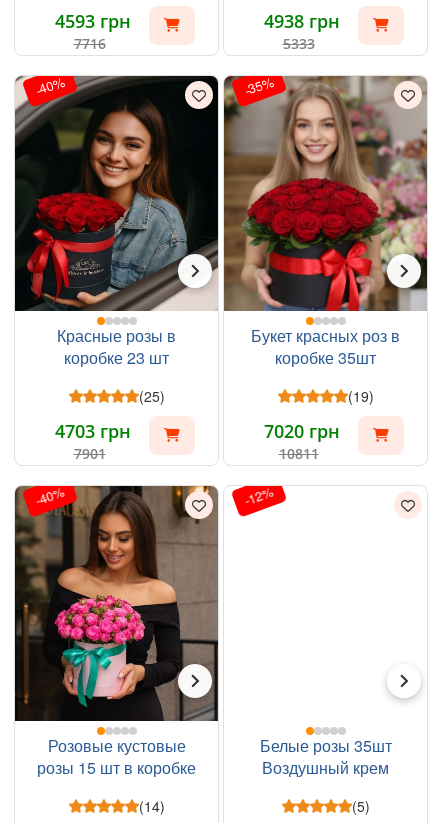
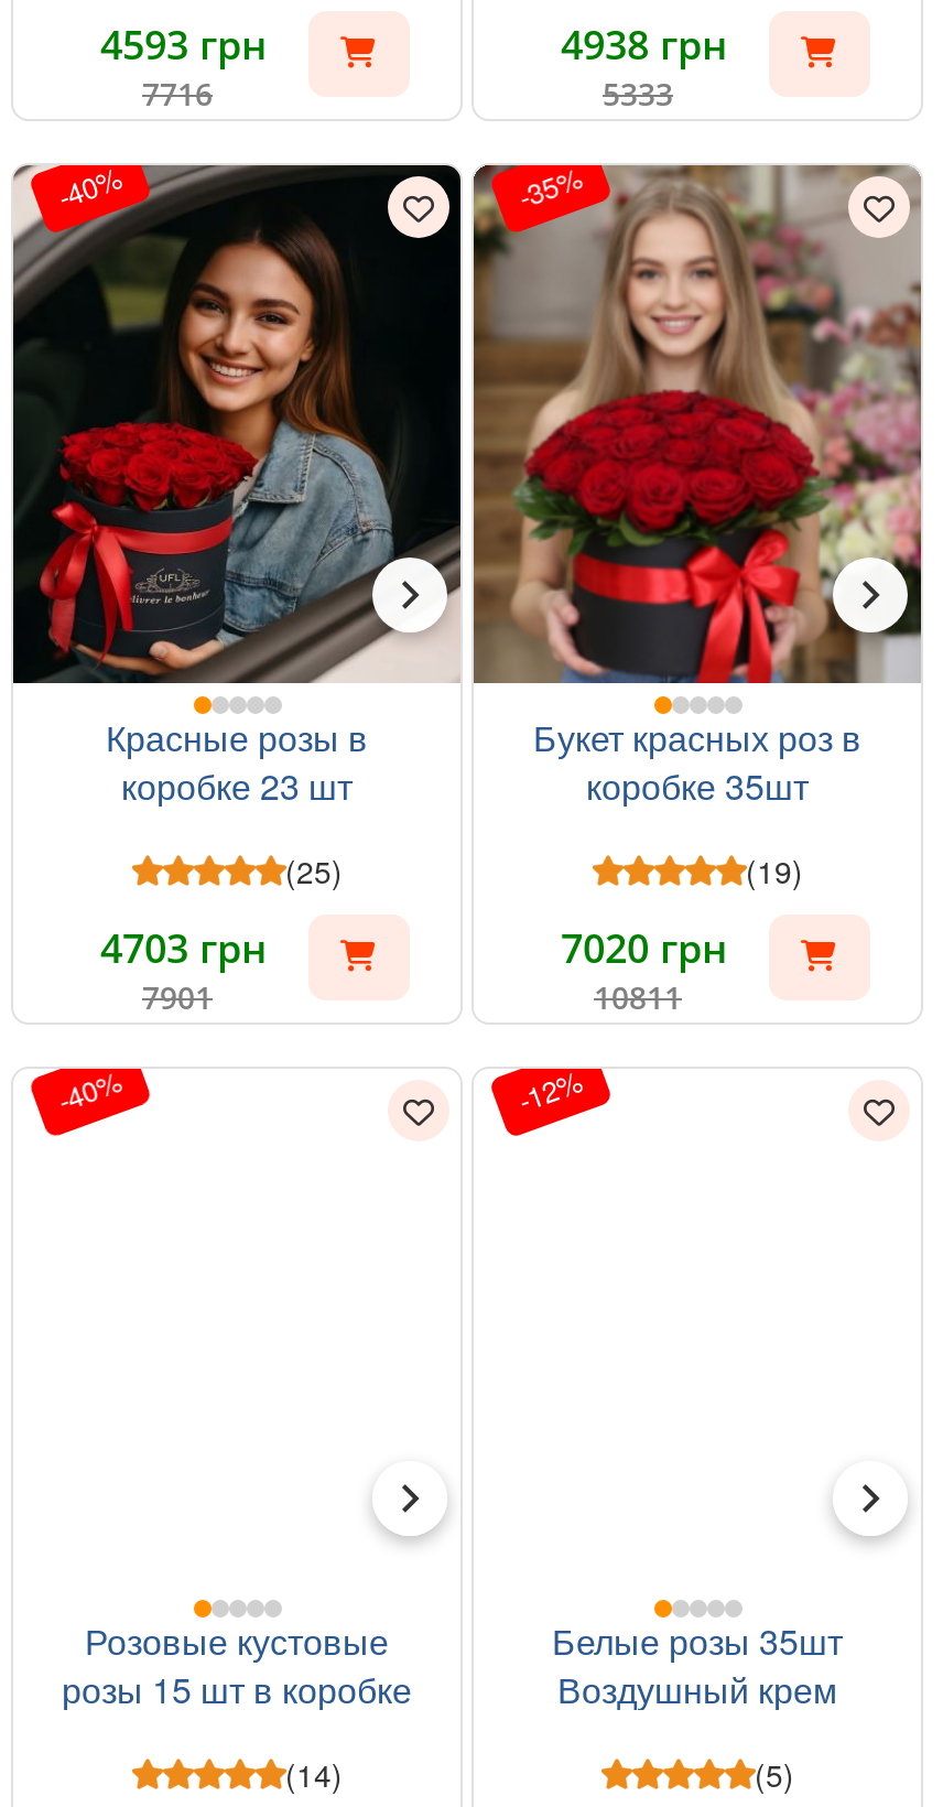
[14,485,219,722] [image] -> none

